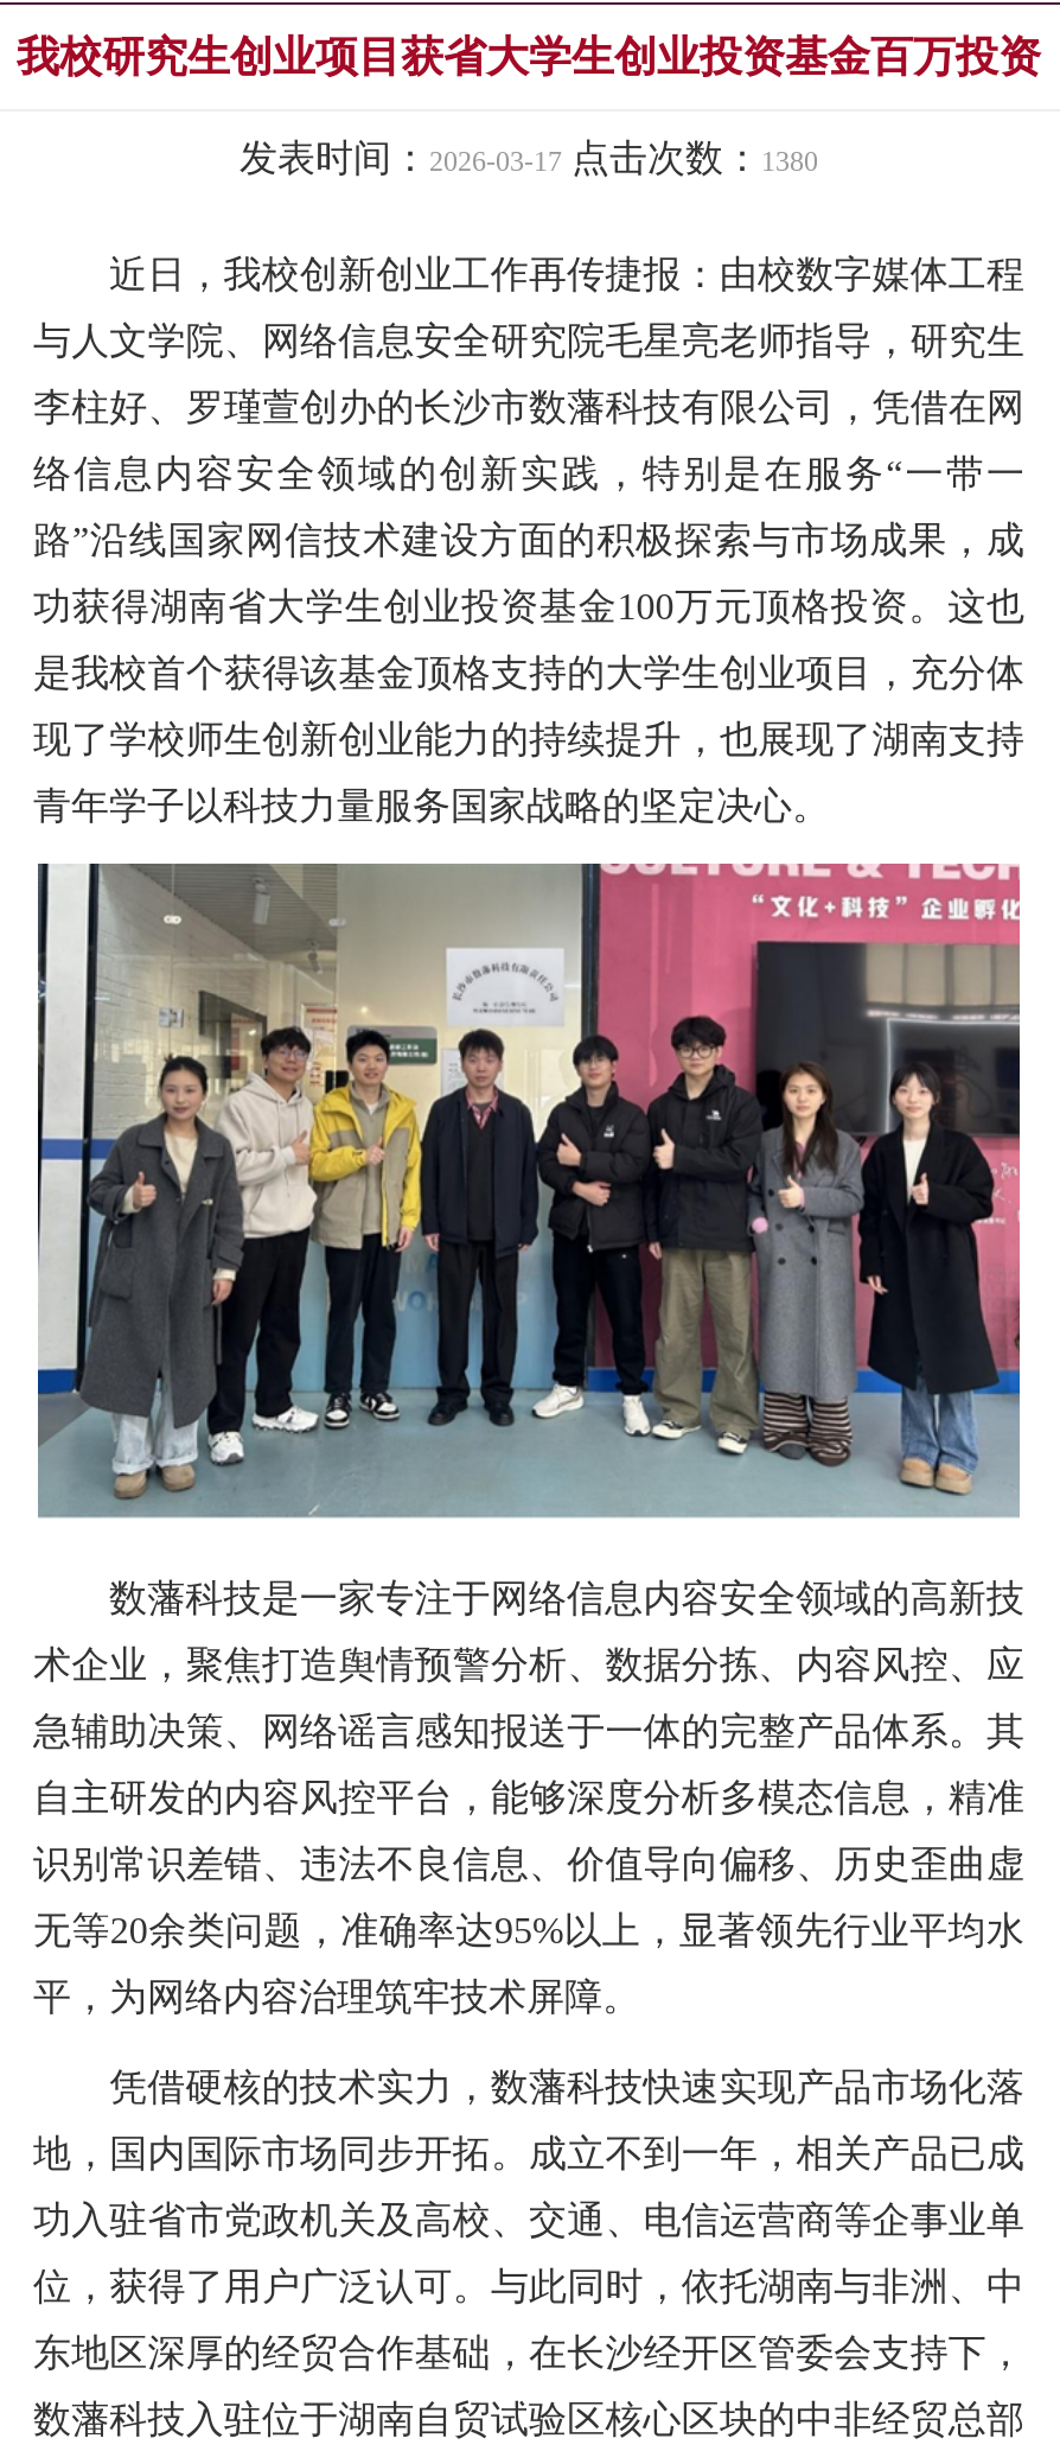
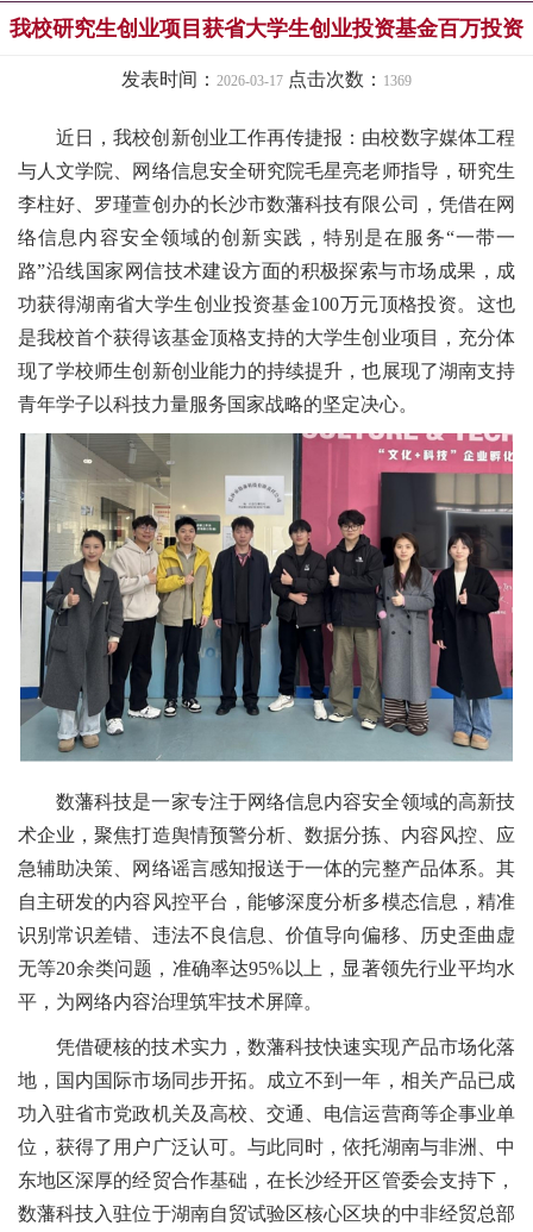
[240,138,818,178] 发表时间：2026-03-17点击次数：1380 -> [121,69,412,89] 发表时间：2026-03-17点击次数：1369

